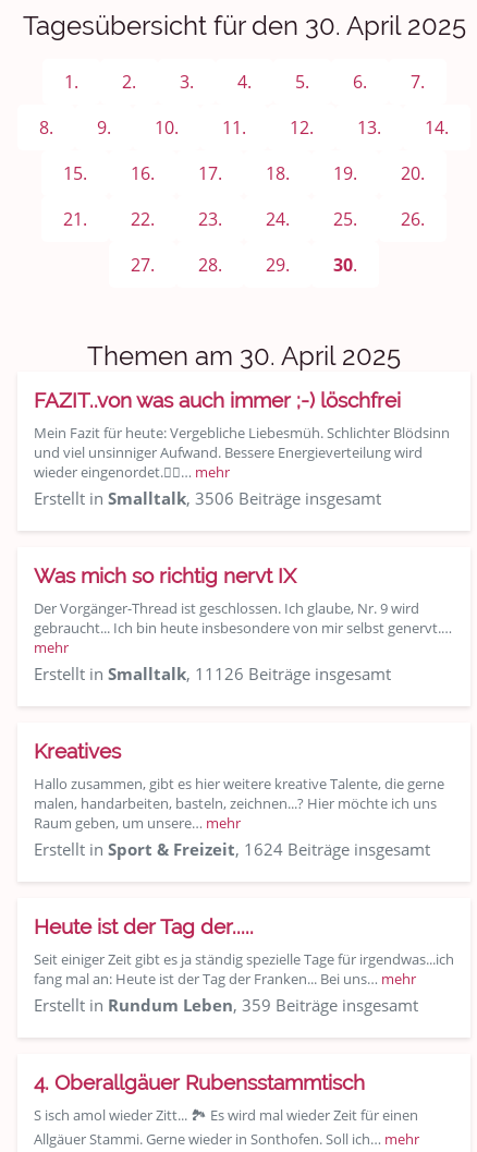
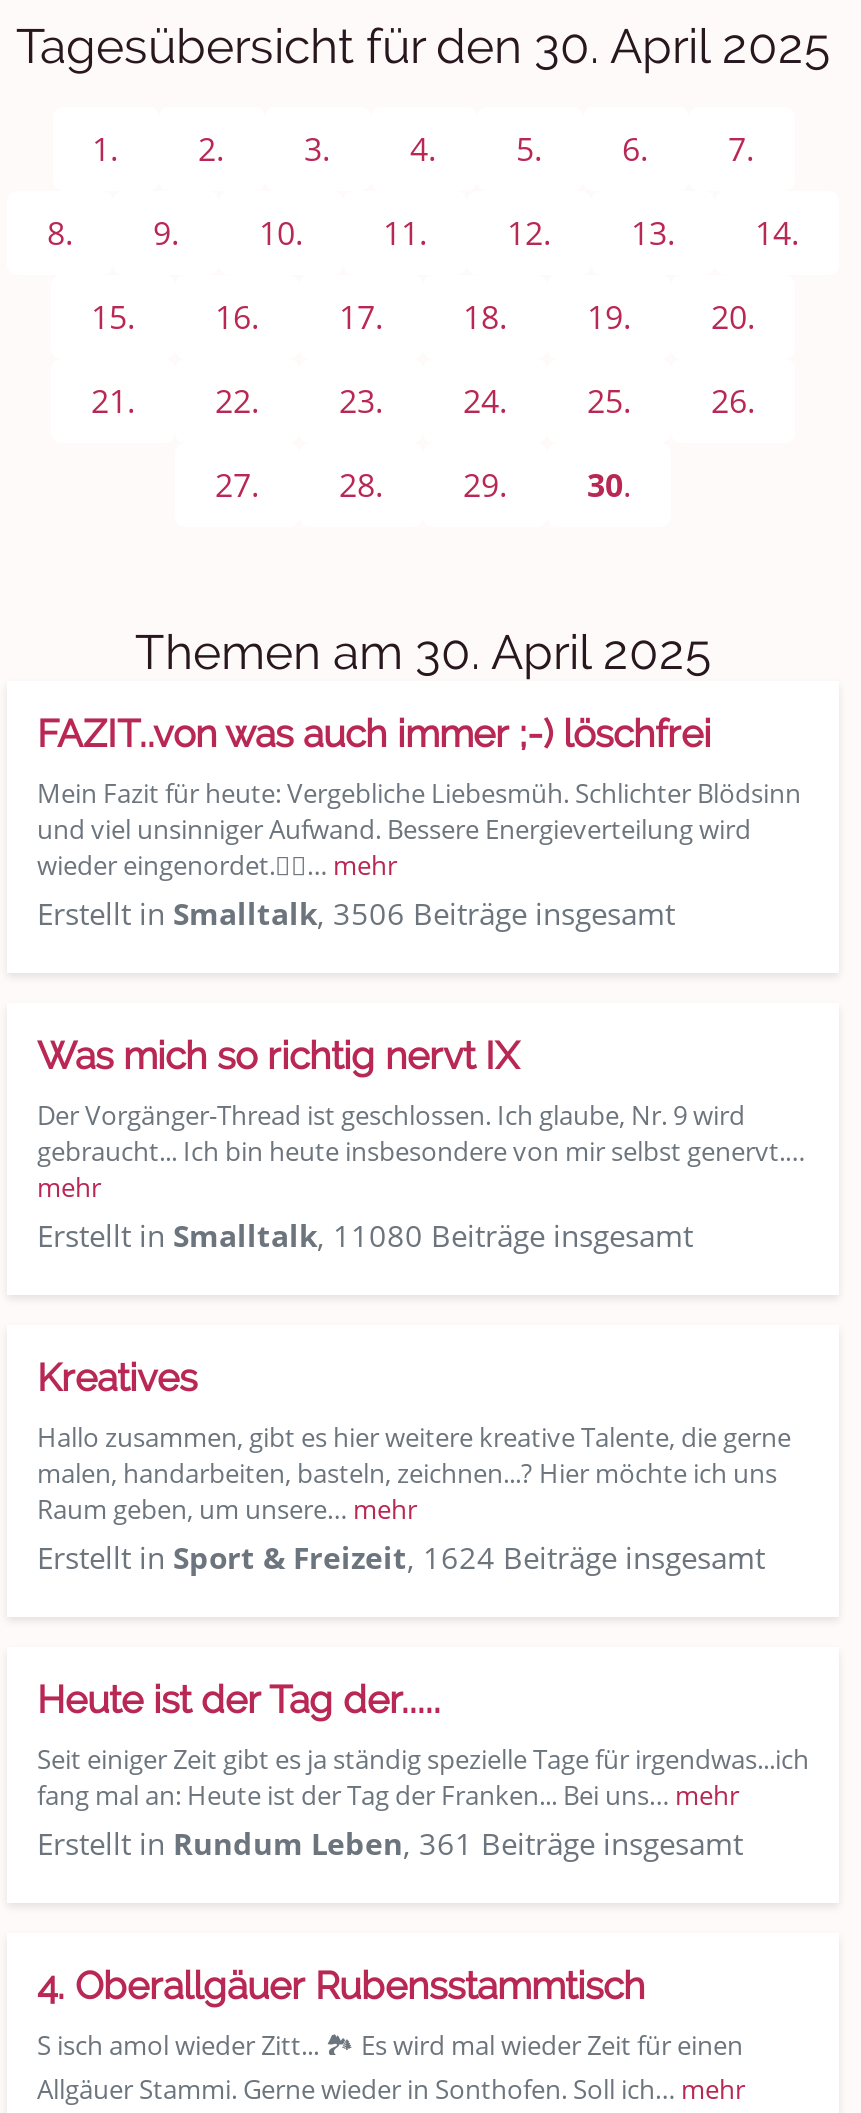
[34,663,391,684] Erstellt in Smalltalk, 11126 Beiträge insgesamt -> [37,1215,693,1255] Erstellt in Smalltalk, 11080 Beiträge insgesamt
[34,994,418,1016] Erstellt in Rundum Leben, 359 Beiträge insgesamt -> [37,1823,743,1863] Erstellt in Rundum Leben, 361 Beiträge insgesamt

